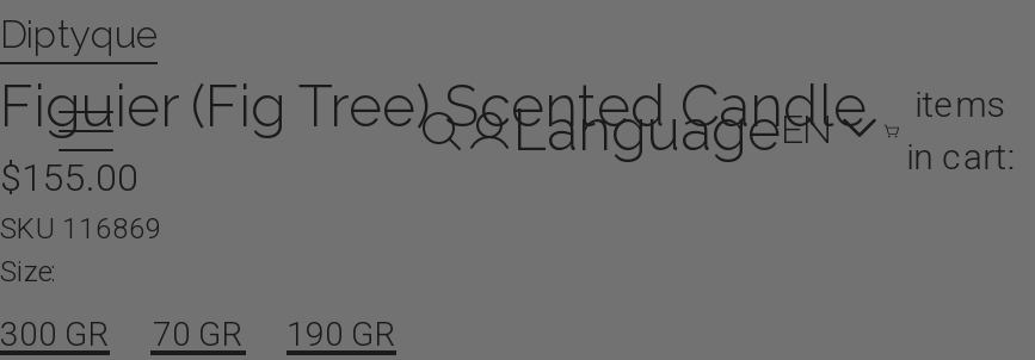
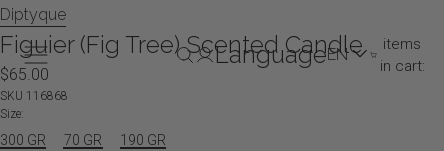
[0,155,138,200] $155.00 -> [0,65,49,84] $65.00
[0,212,162,246] SKU 116869 -> [0,89,68,103] SKU 116868

